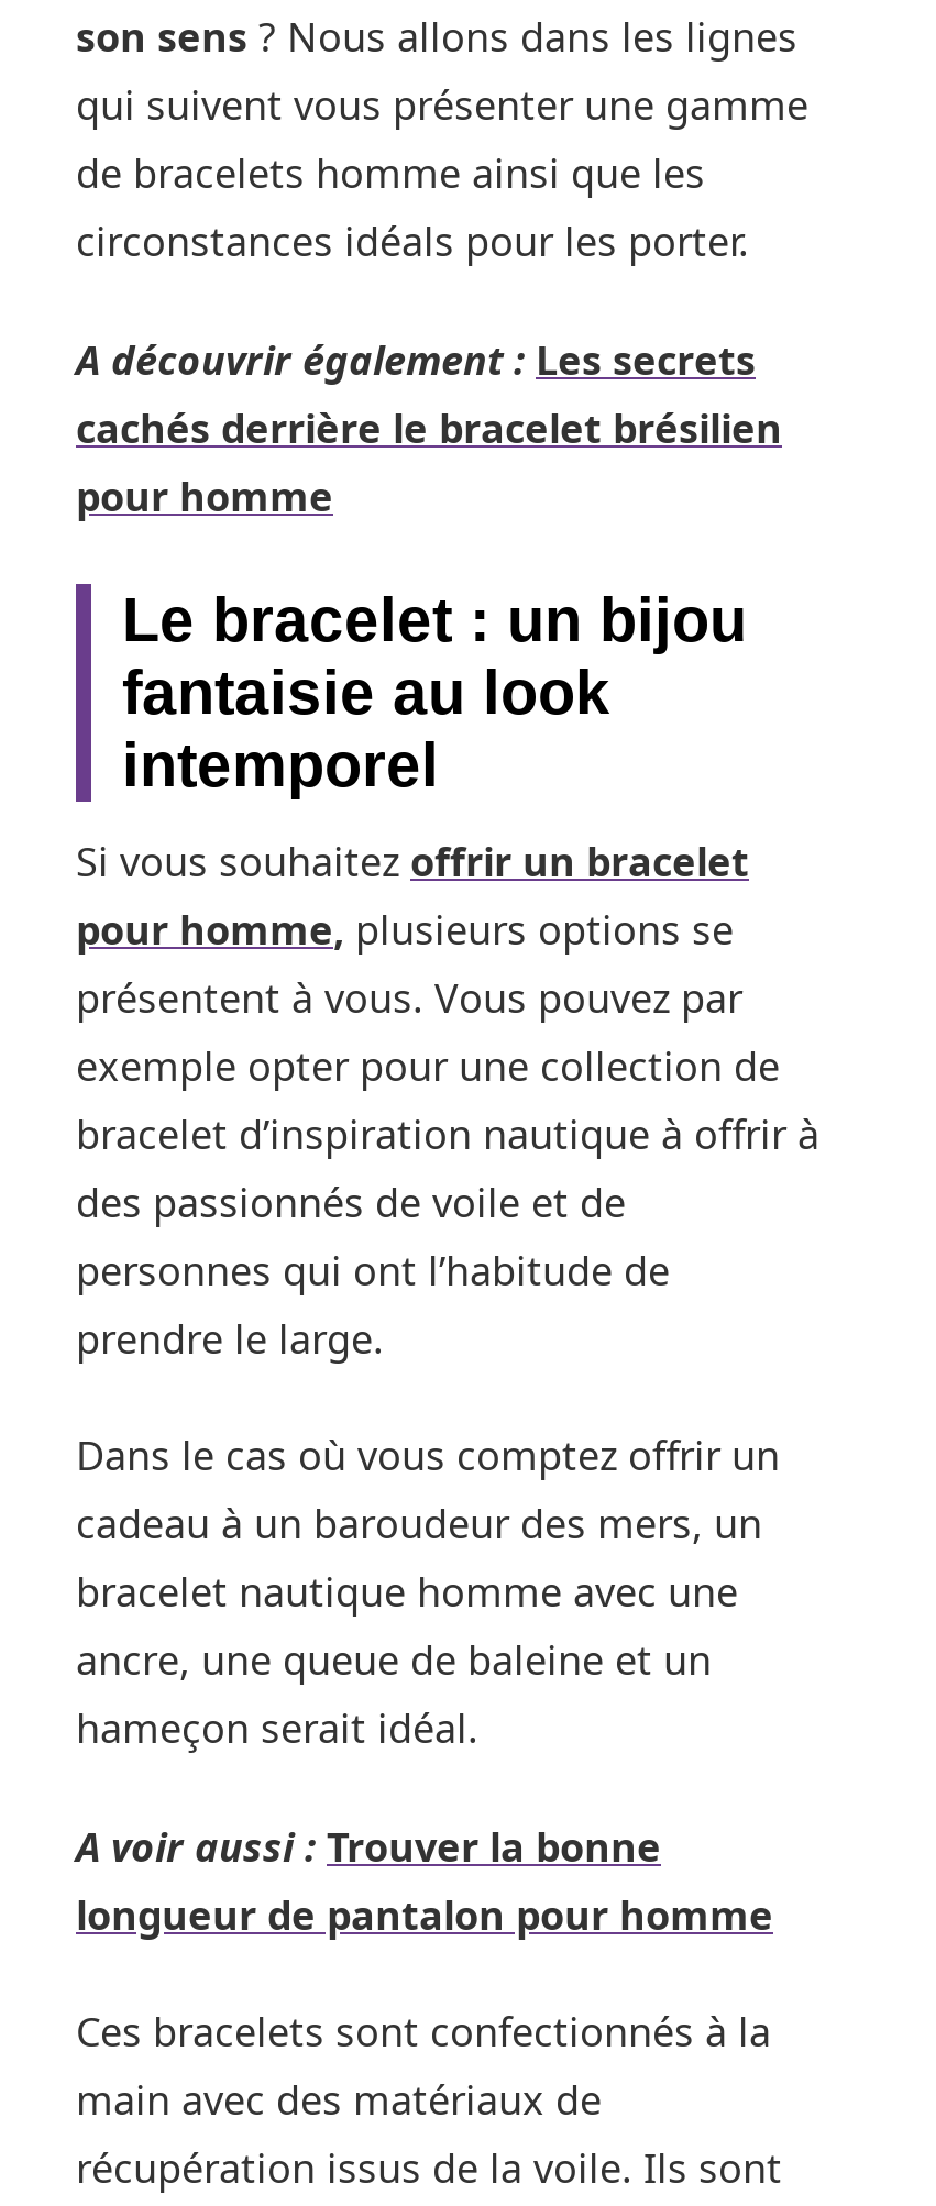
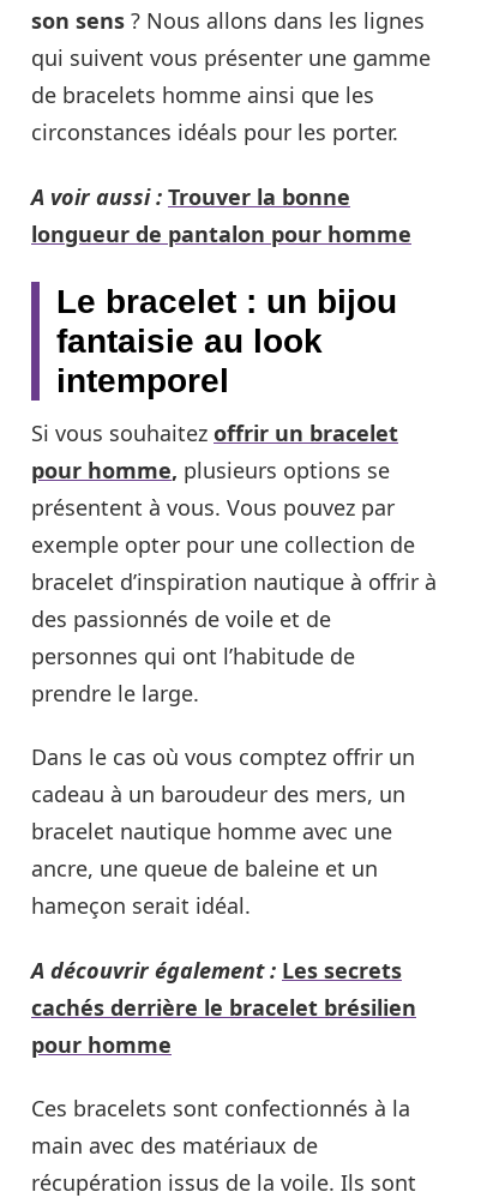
moved [76,332,782,521] -> [31,955,416,1058]: A découvrir également : Les secrets | cachés derrière le bracelet brésilien | pour homme
moved [76,585,819,1754] -> [31,282,437,920]: Le bracelet : un bijou | fantaisie au look | intemporel | ... | ancre, une queue de baleine et un | hameçon serait idéal.
moved [76,1819,773,1940] -> [31,182,411,248]: A voir aussi : Trouver la bonne | longueur de pantalon pour homme

